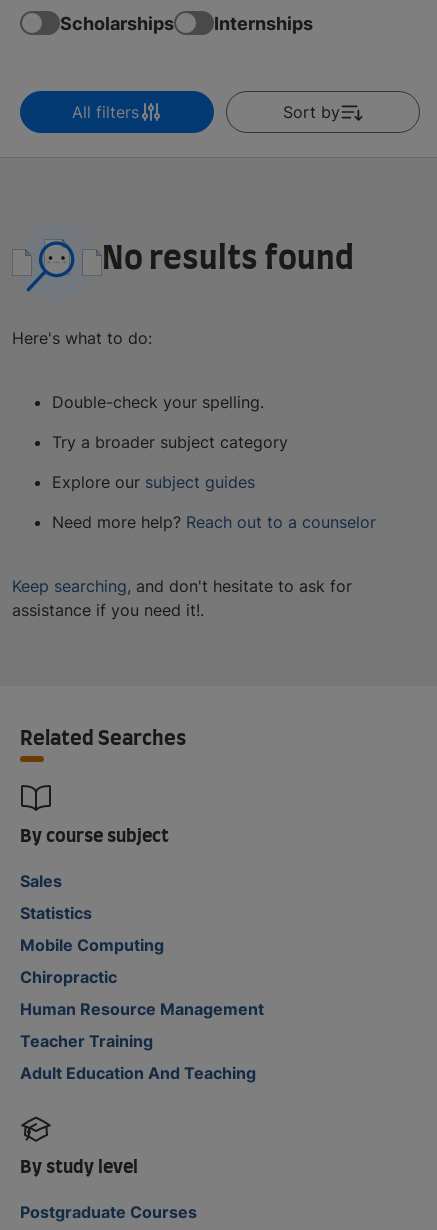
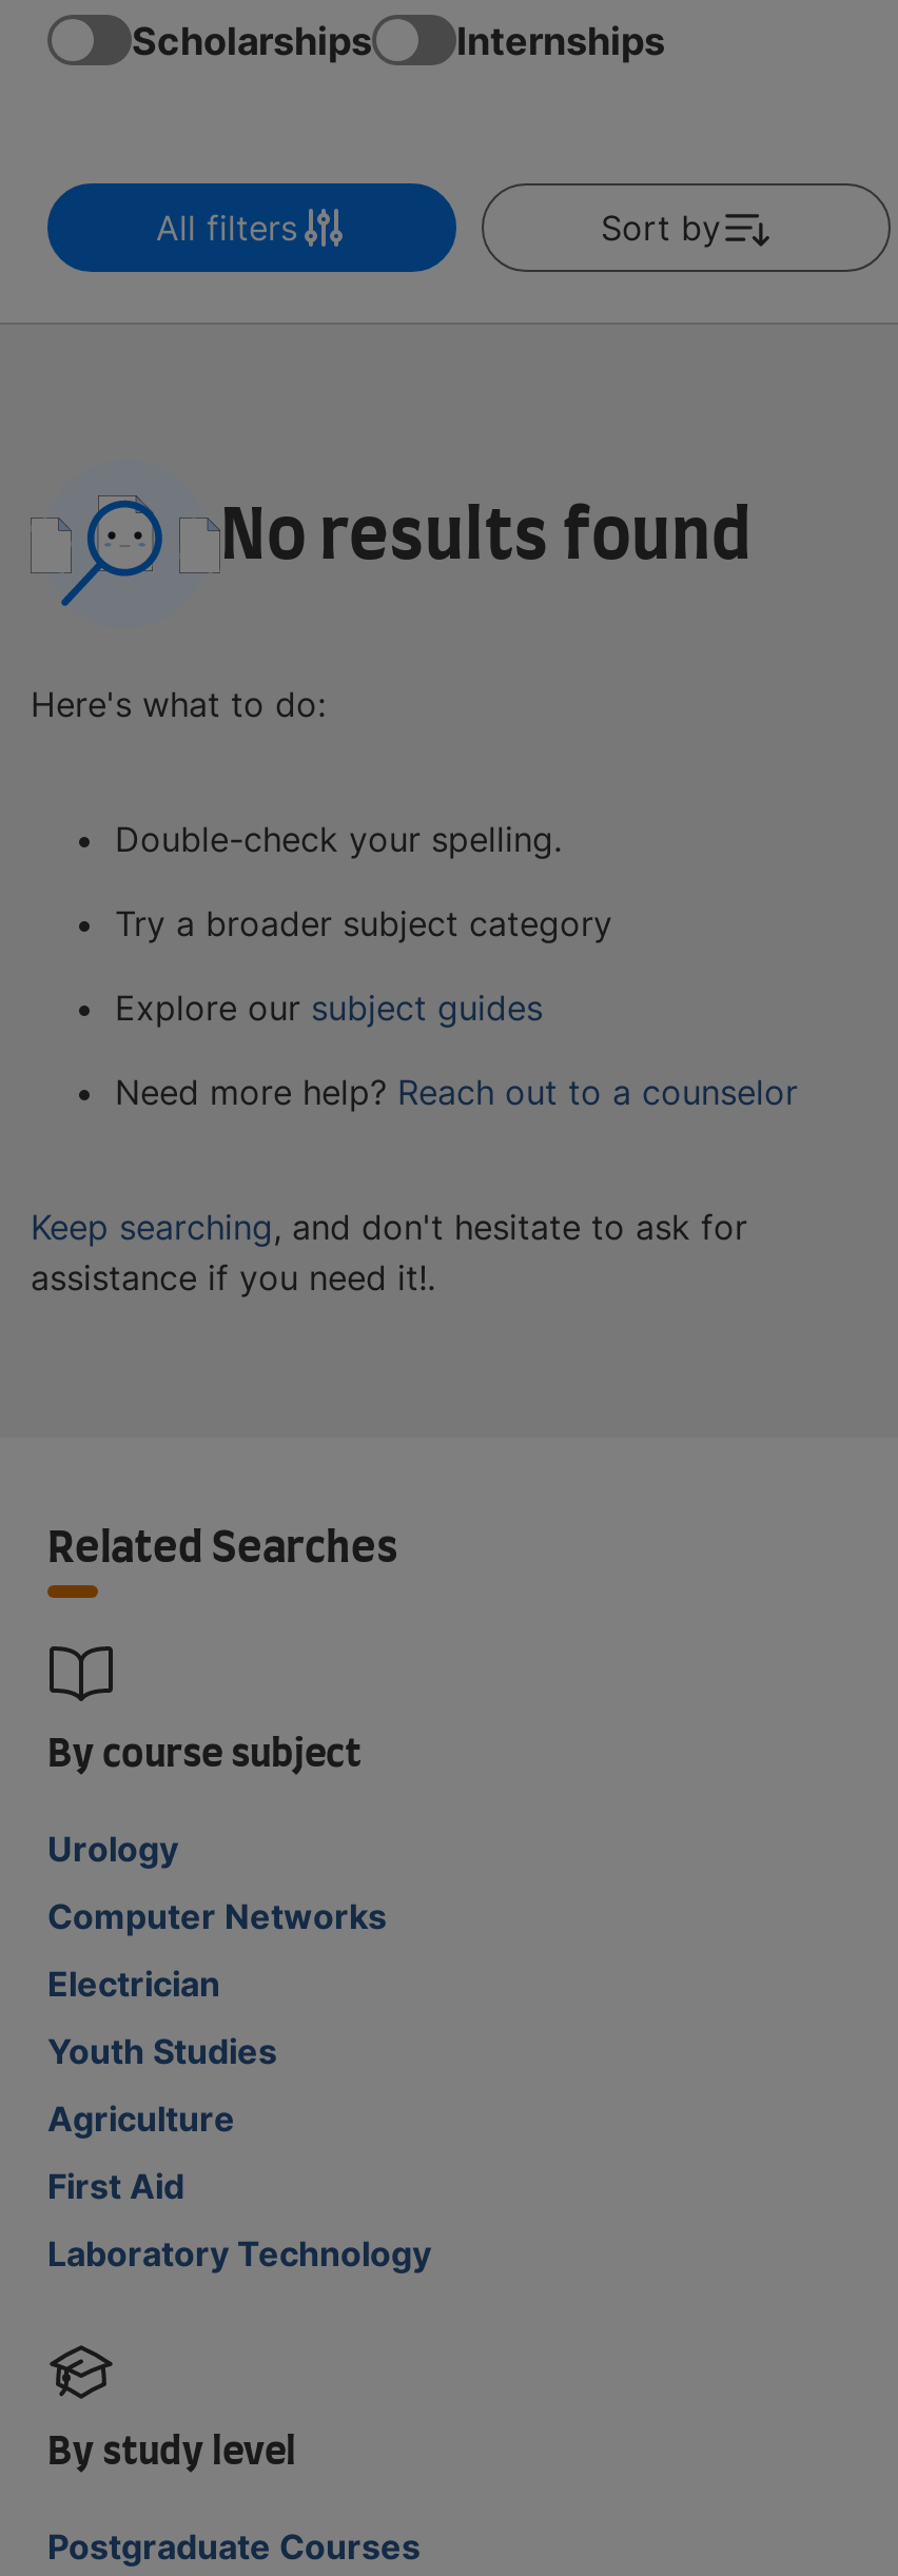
[20,871,62,891] Sales -> [47,1827,178,1869] Urology
[20,903,92,923] Statistics -> [47,1894,387,1936] Computer Networks
[20,935,164,955] Mobile Computing -> [47,1962,220,2004] Electrician
[20,967,117,987] Chiropractic -> [47,2029,277,2071] Youth Studies
[20,999,264,1019] Human Resource Management -> [47,2097,235,2139] Agriculture
[20,1031,153,1051] Teacher Training -> [47,2164,184,2206] First Aid
[20,1063,256,1083] Adult Education And Teaching -> [47,2232,431,2274] Laboratory Technology

